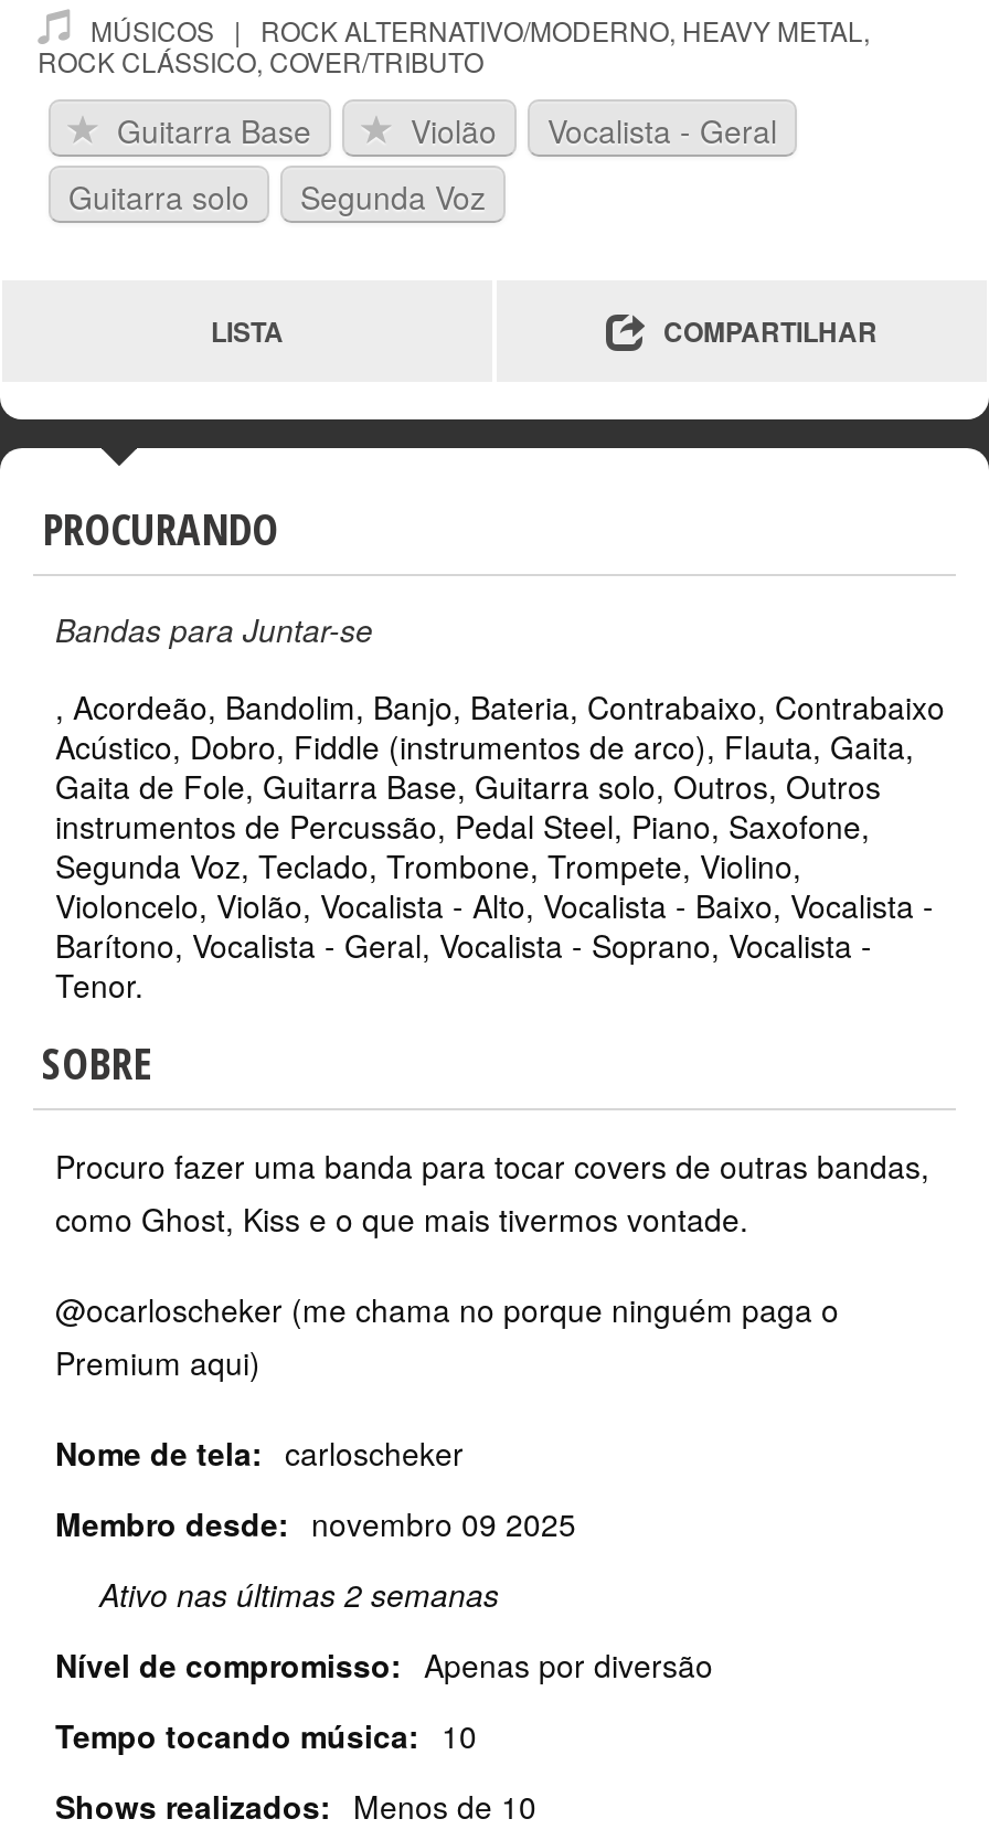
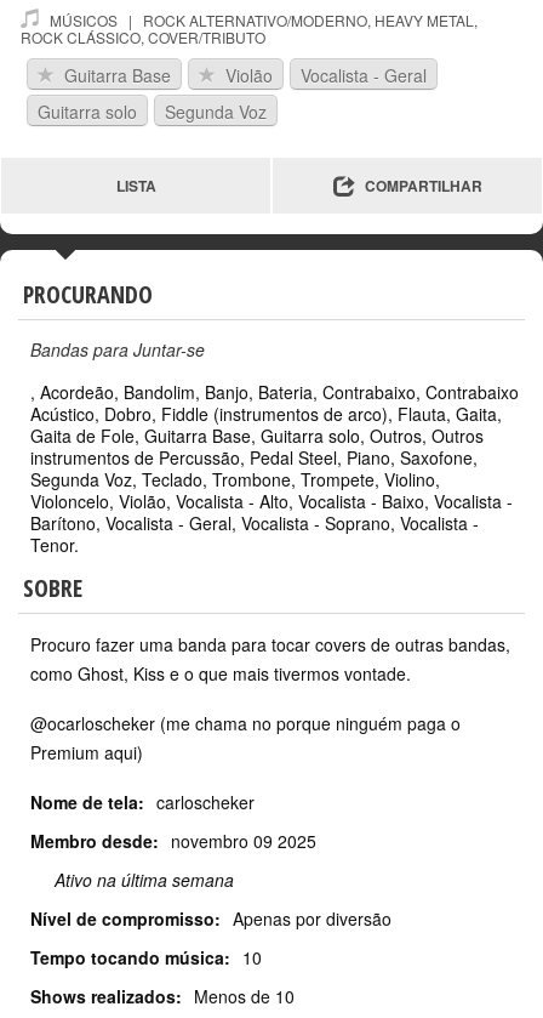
[99,1572,499,1616] Ativo nas últimas 2 semanas -> [55,868,234,892] Ativo na última semana

